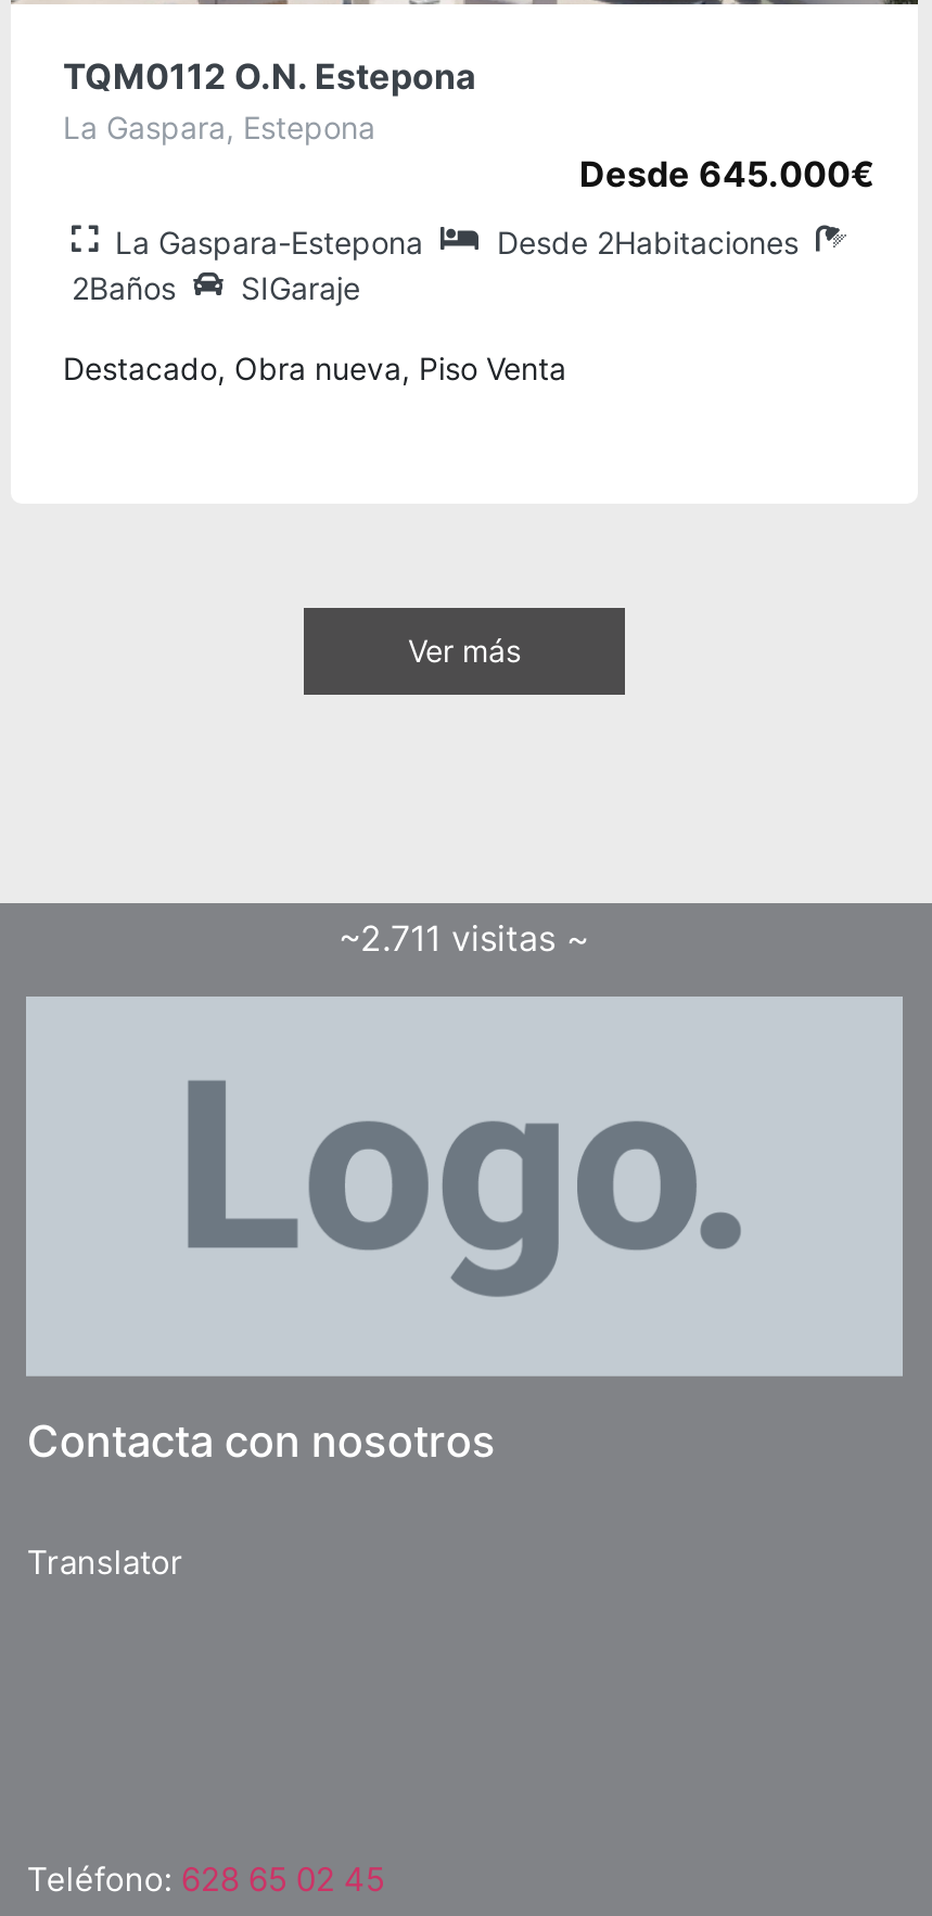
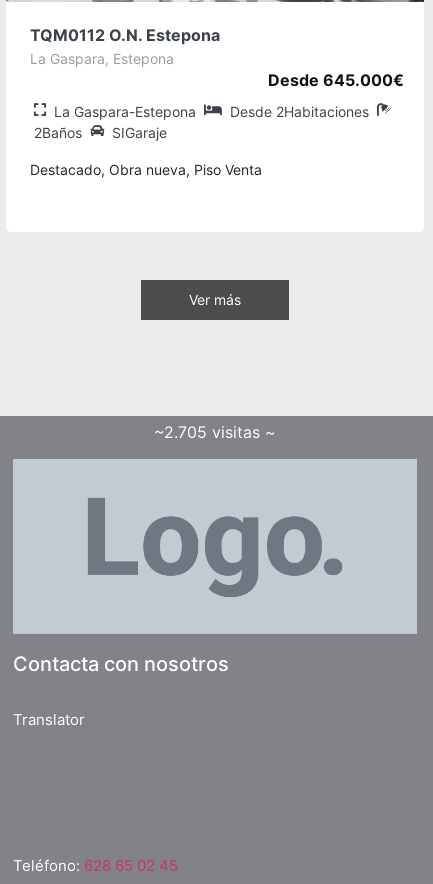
[339,917,590,960] ~2.711 visitas ~ -> [154,422,276,442] ~2.705 visitas ~

